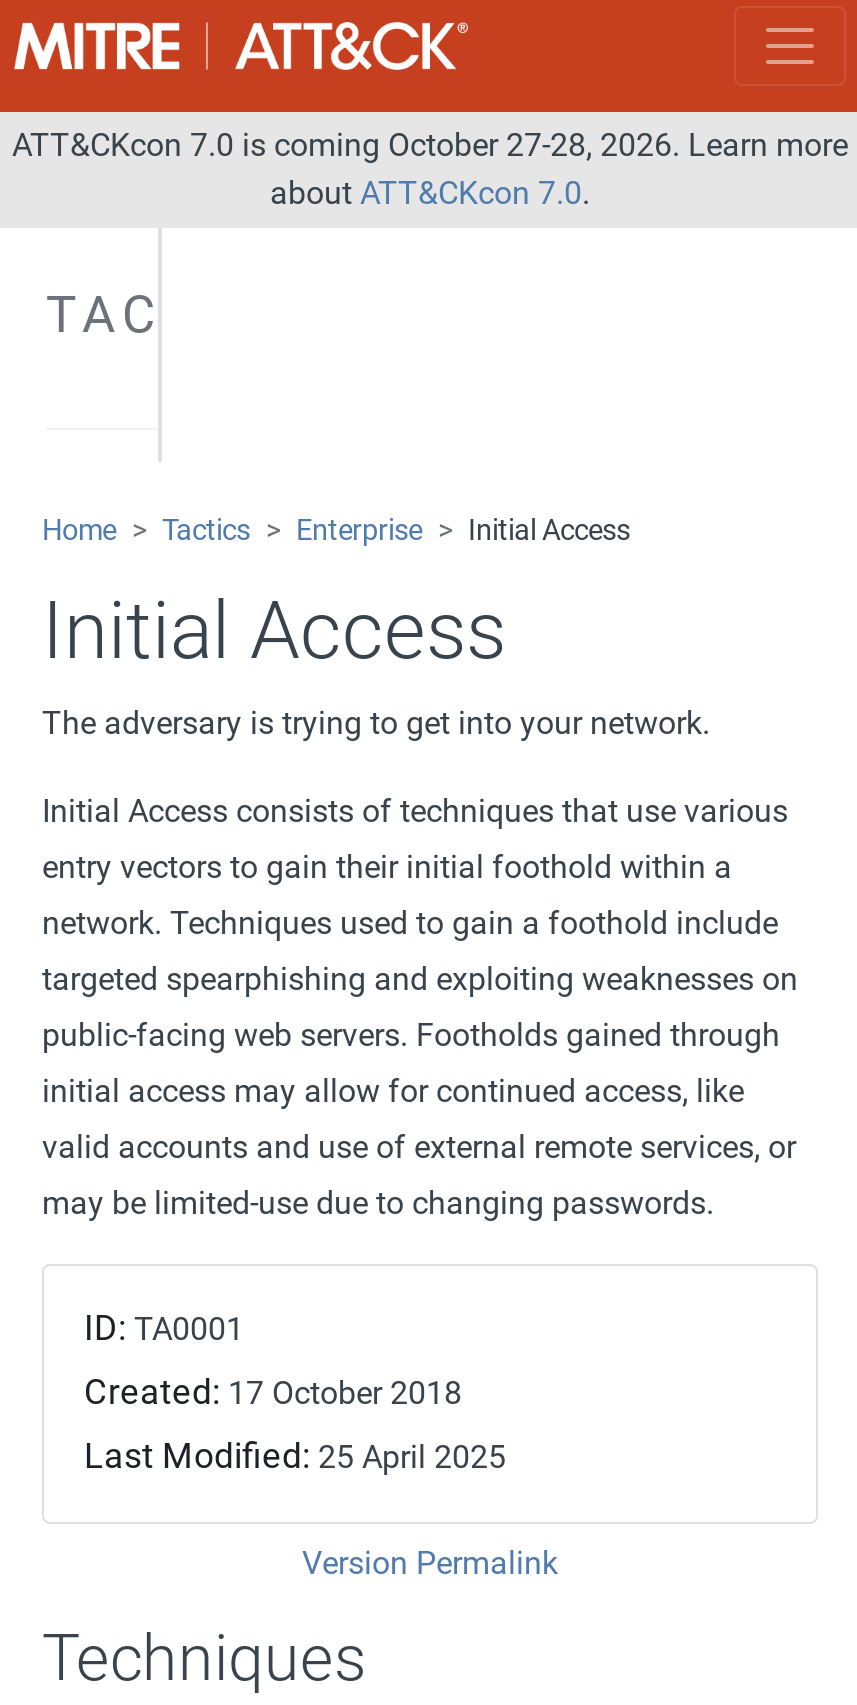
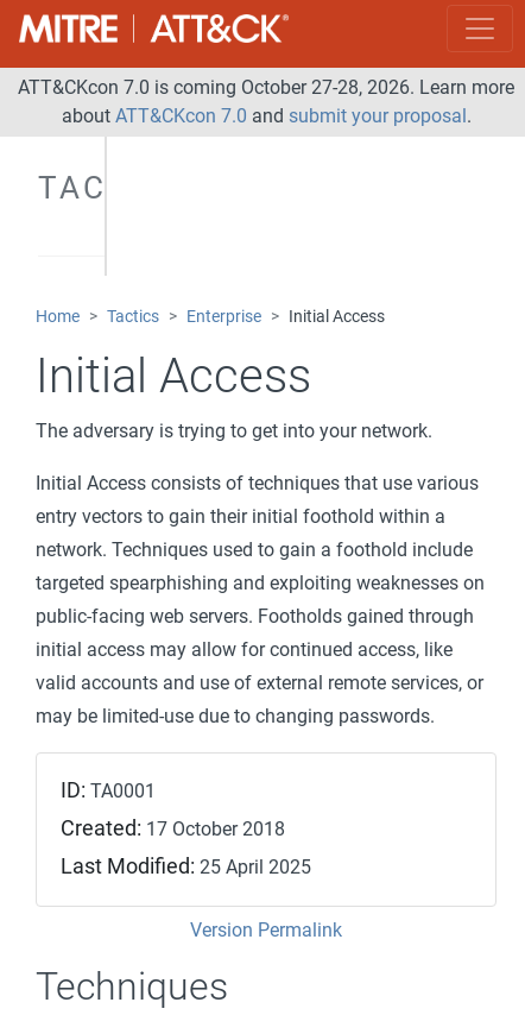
[270,174,590,212] about ATT&CKcon 7.0. -> [61,105,471,127] about ATT&CKcon 7.0 and submit your proposal.

